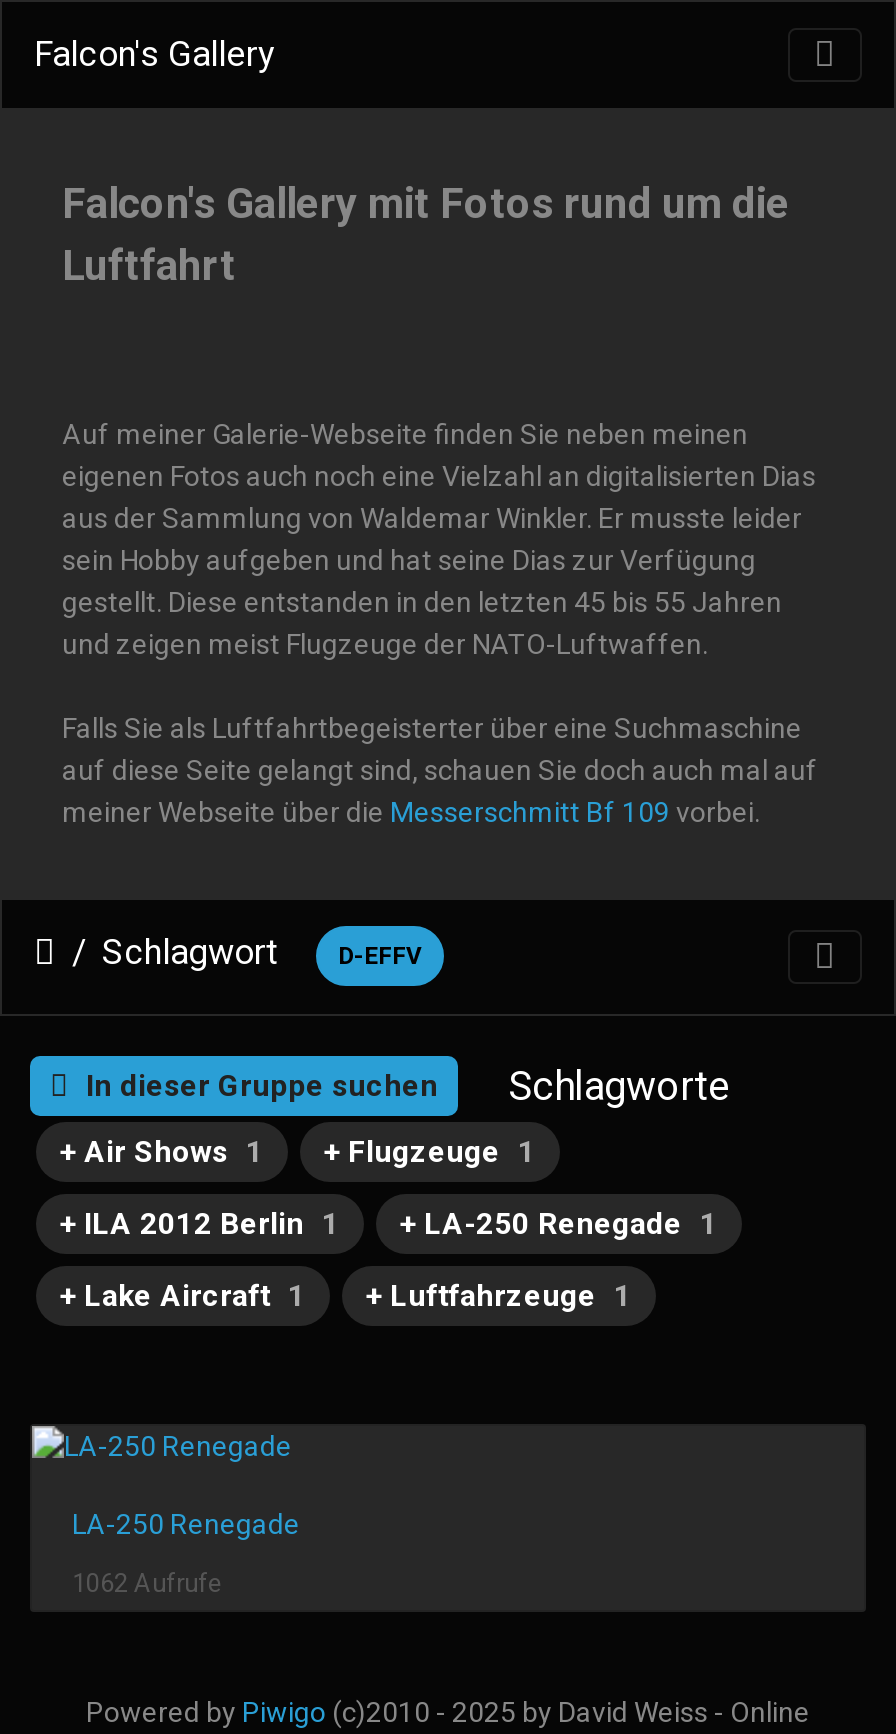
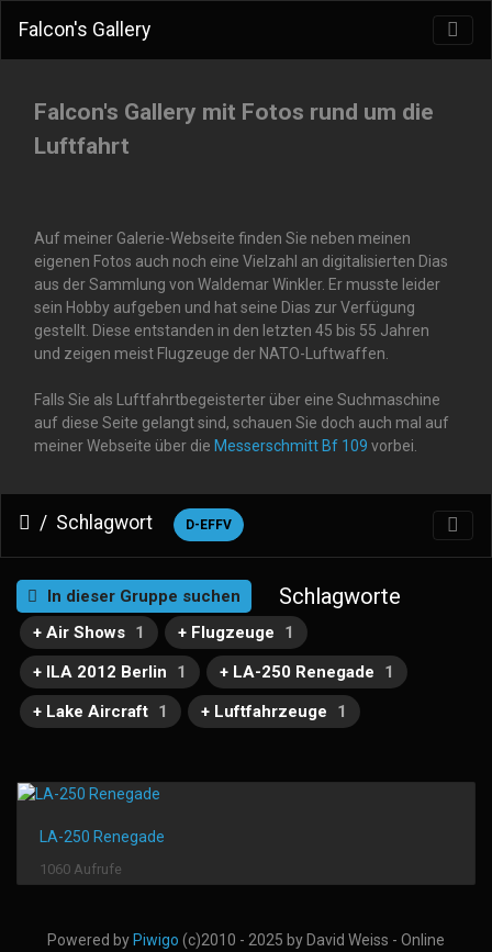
[72,1569,222,1599] 1062 Aufrufe -> [40,861,122,878] 1060 Aufrufe

